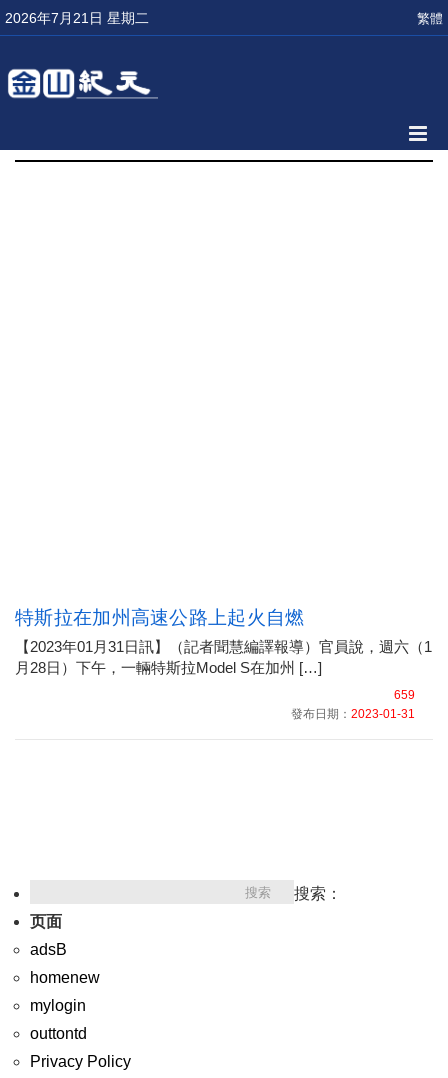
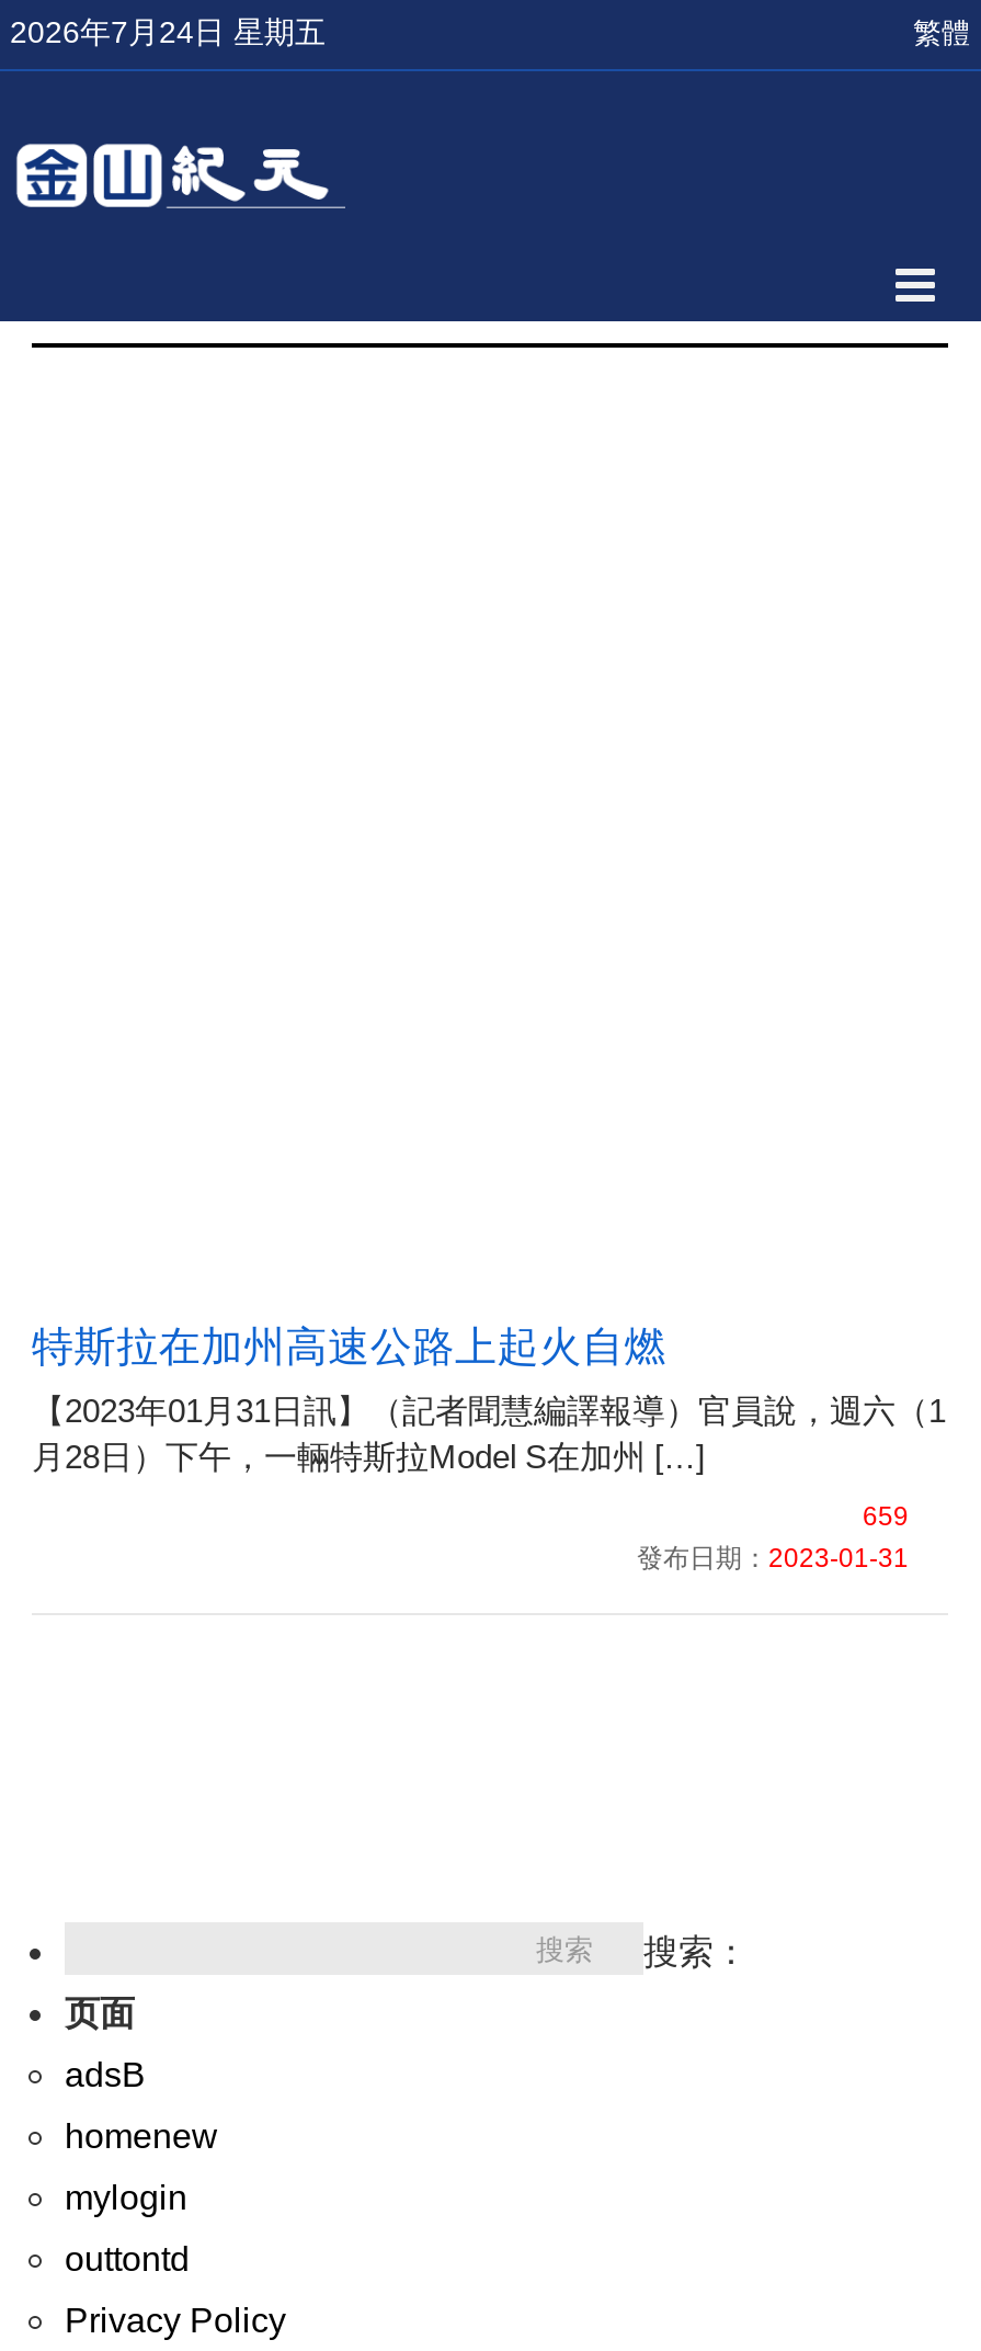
[5,10,149,26] 2026年7月21日 星期二 -> [10,14,326,49] 2026年7月24日 星期五

